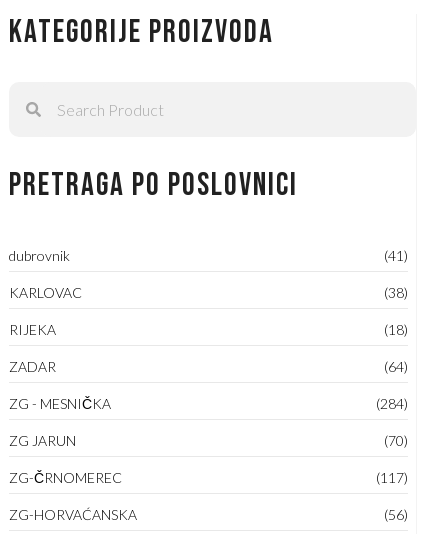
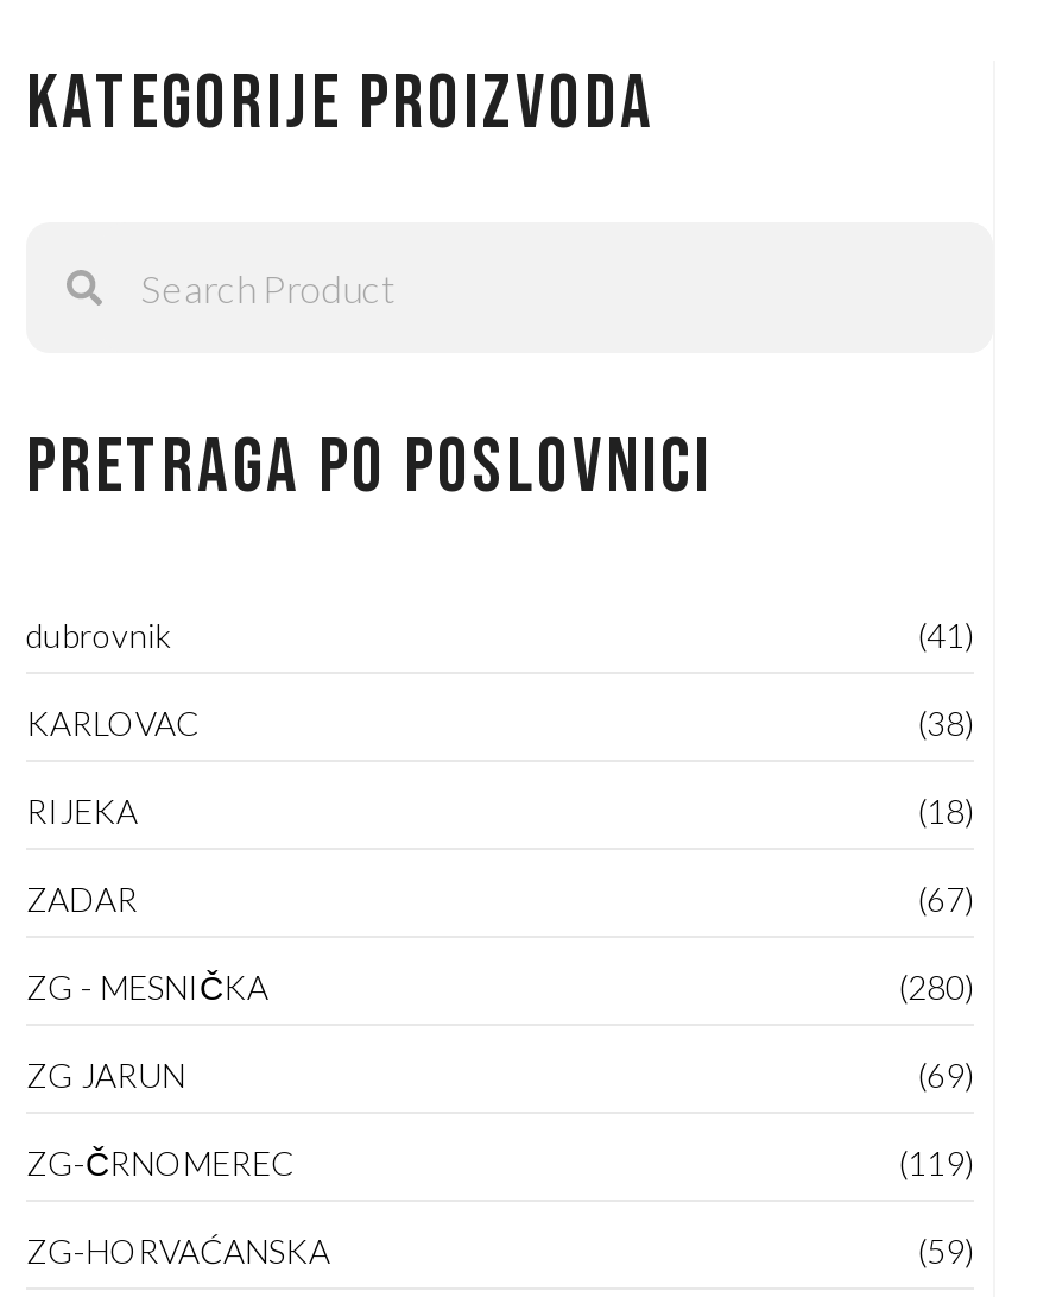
[381,358,408,375] (64) -> [910,879,974,919] (67)
[373,395,408,412] (284) -> [891,967,974,1007] (280)
[381,432,408,449] (70) -> [910,1054,974,1095] (69)
[373,469,408,486] (117) -> [891,1142,974,1183] (119)
[381,506,408,523] (56) -> [910,1230,974,1271] (59)

